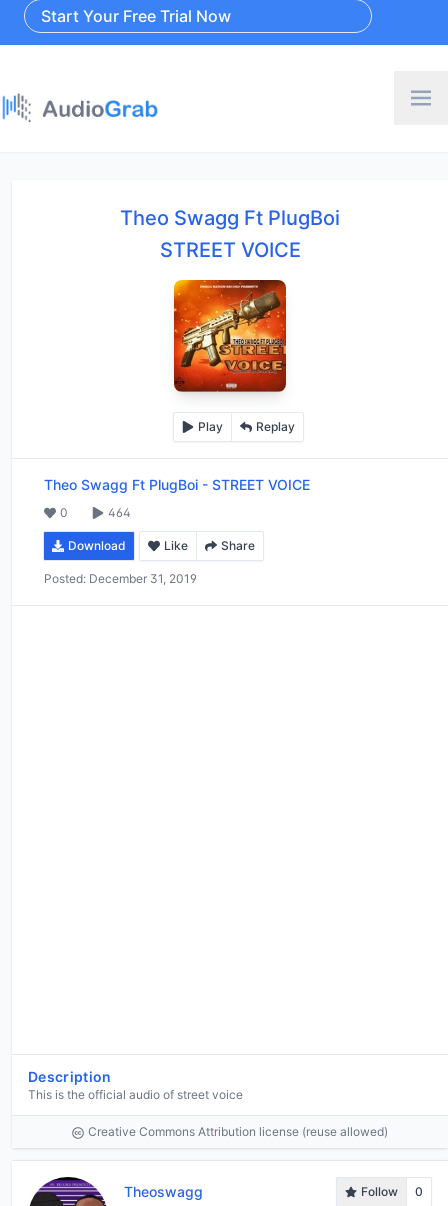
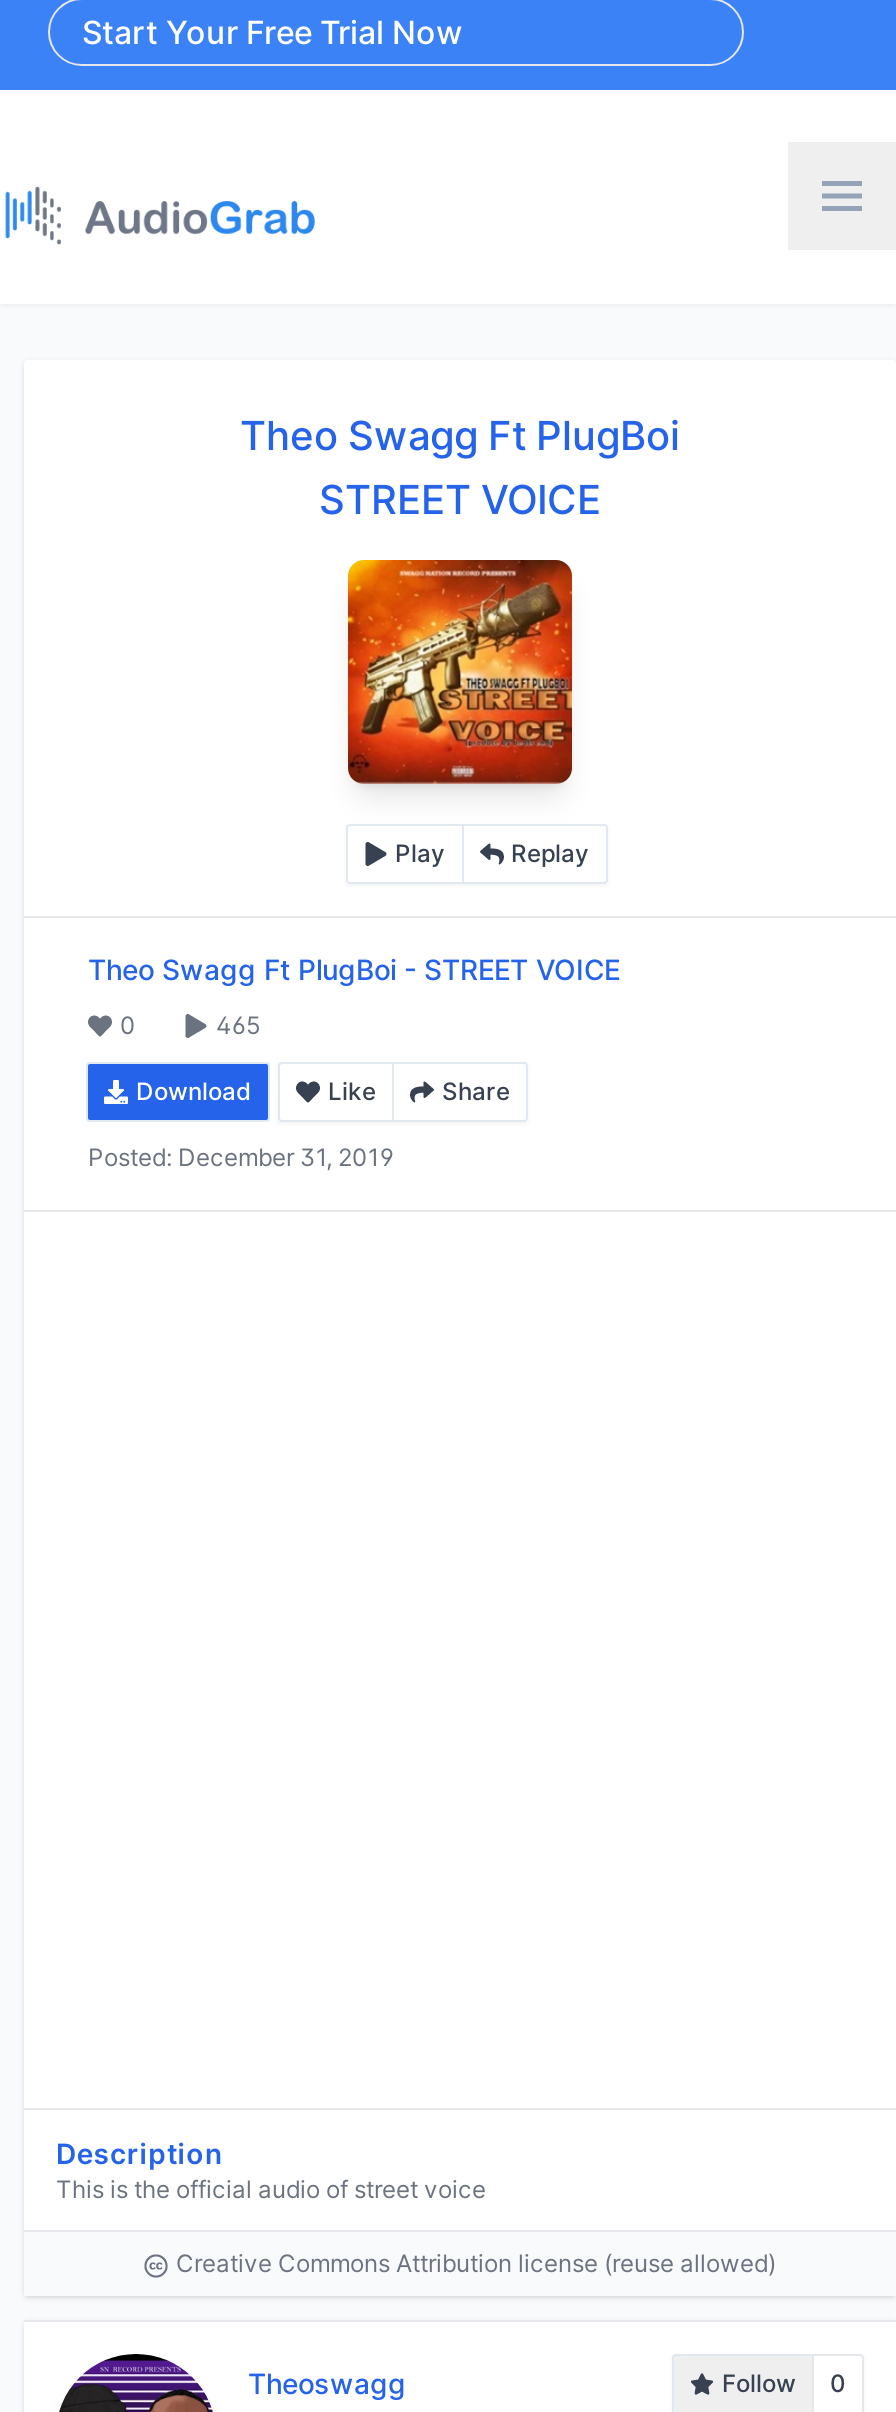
[108,505,131,520] 464 -> [216,1010,260,1040] 465

